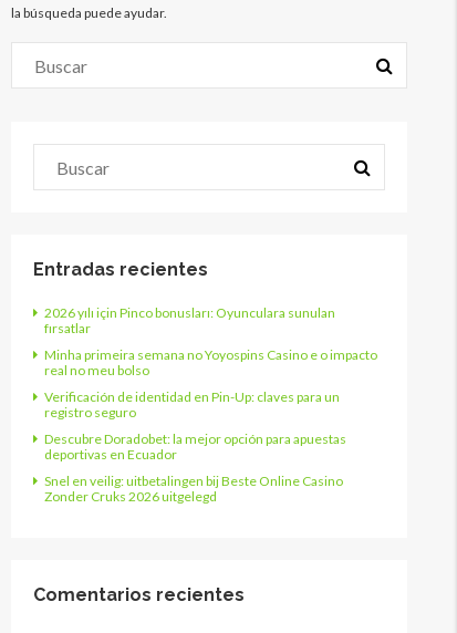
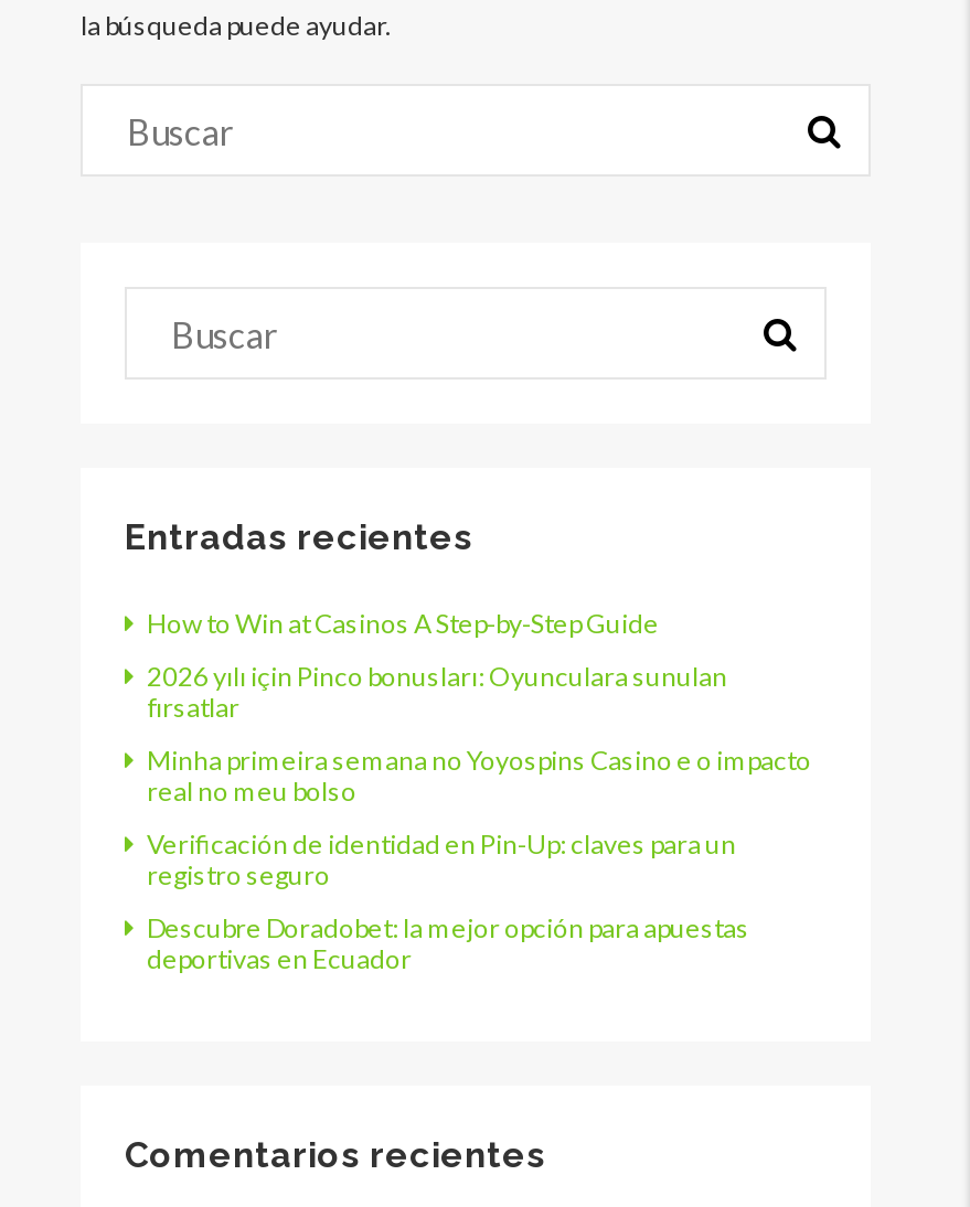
none -> [147,607,659,640] How to Win at Casinos A Step-by-Step Guide
moved [44,304,377,463] -> [147,660,811,975]: 2026 yılı için Pinco bonusları: Oyunculara sunulan | fırsatlar | Minha primeira semana no Yoyospins Casino e o impacto | real no meu bolso | Verificación de identidad en Pin-Up: claves para un | registro seguro | Descubre Doradobet: la mejor opción para apuestas | deportivas en Ecuador
[44,473,343,505] Snel en veilig: uitbetalingen bij Beste Online Casino | Zonder Cruks 2026 uitgelegd -> none

